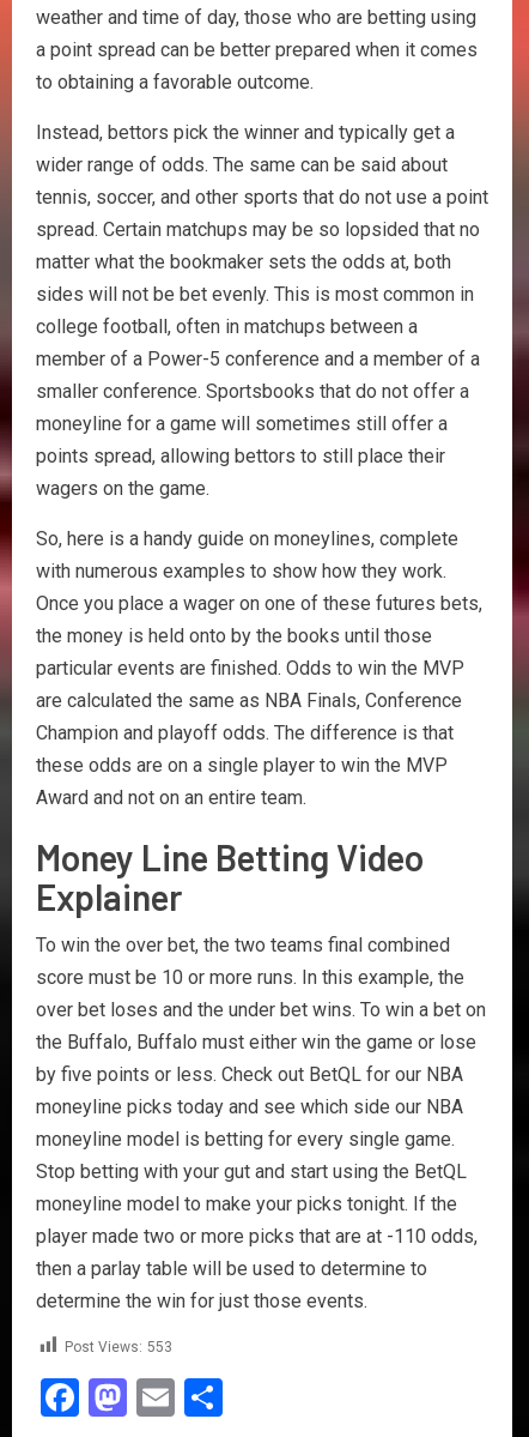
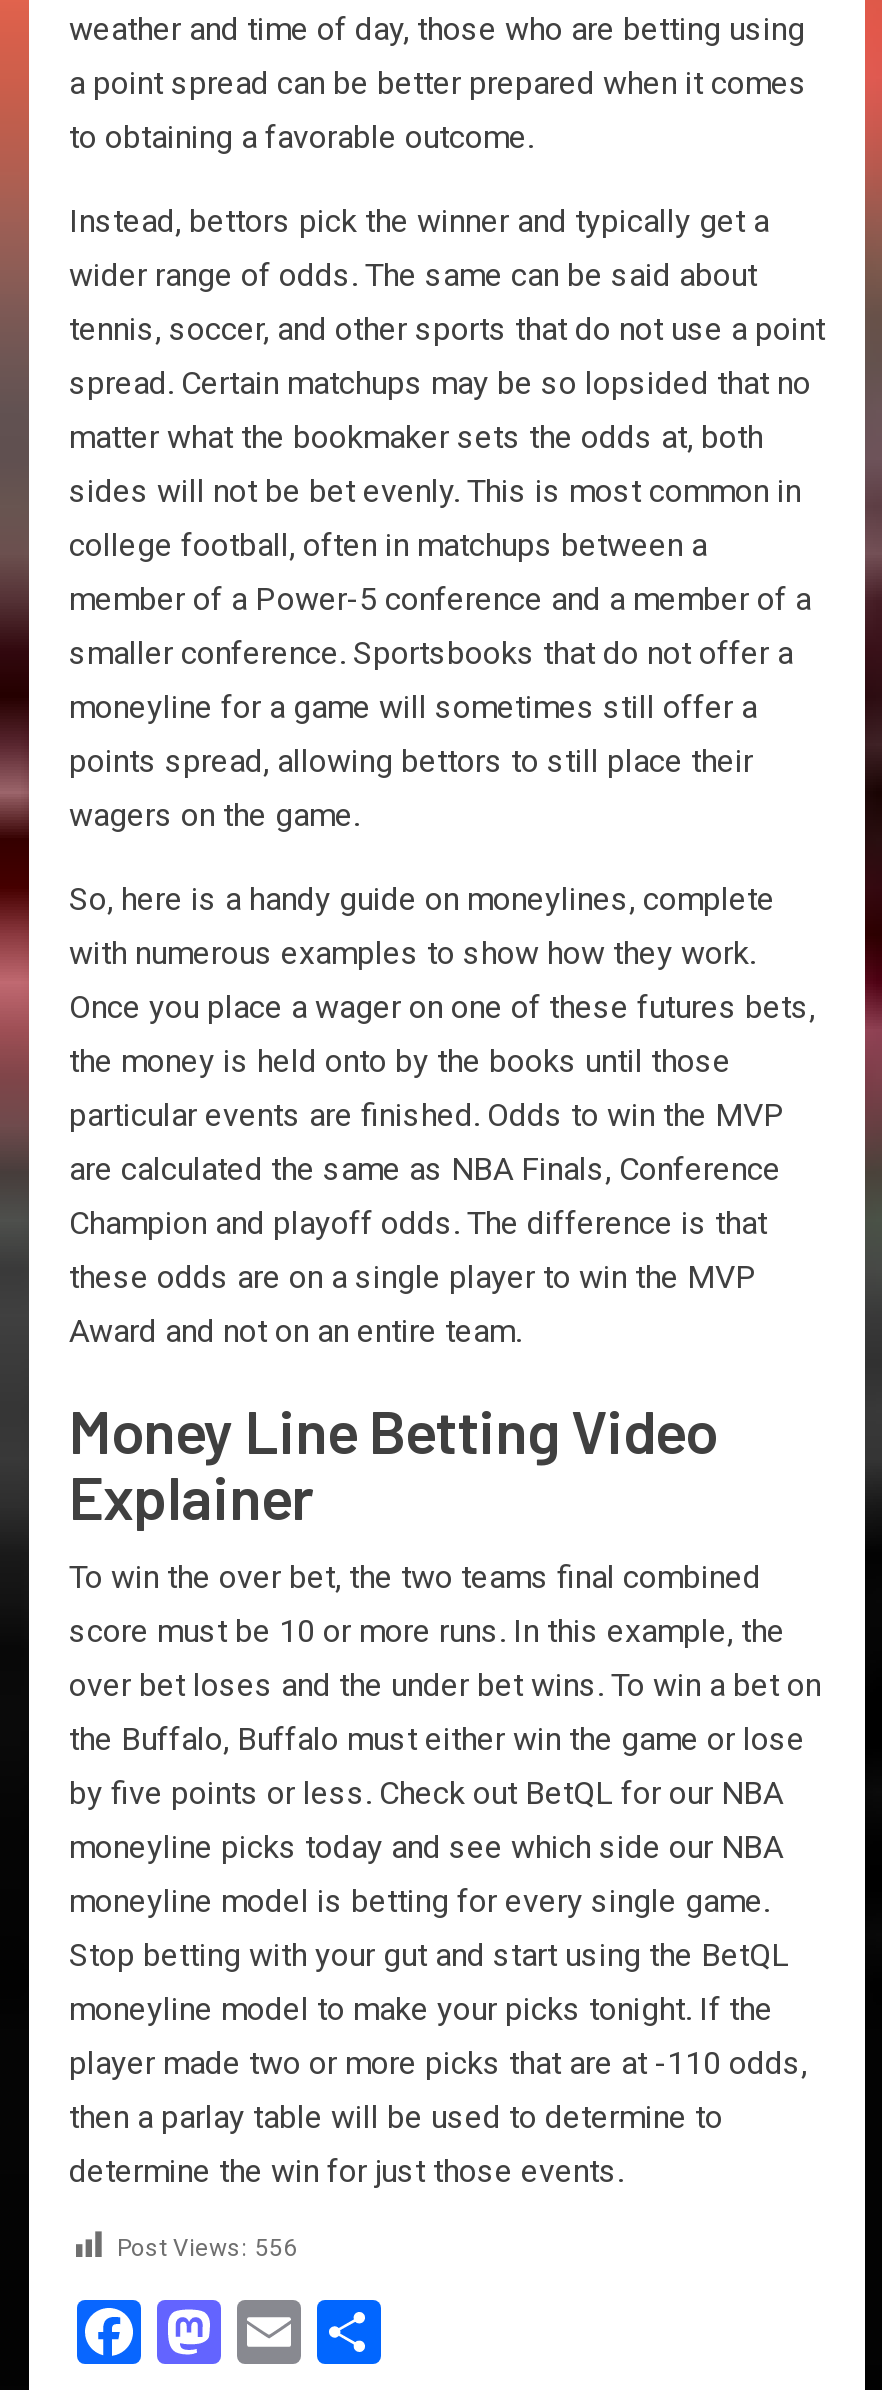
[65,1339,172,1356] Post Views: 553 -> [117,2234,297,2262] Post Views: 556

